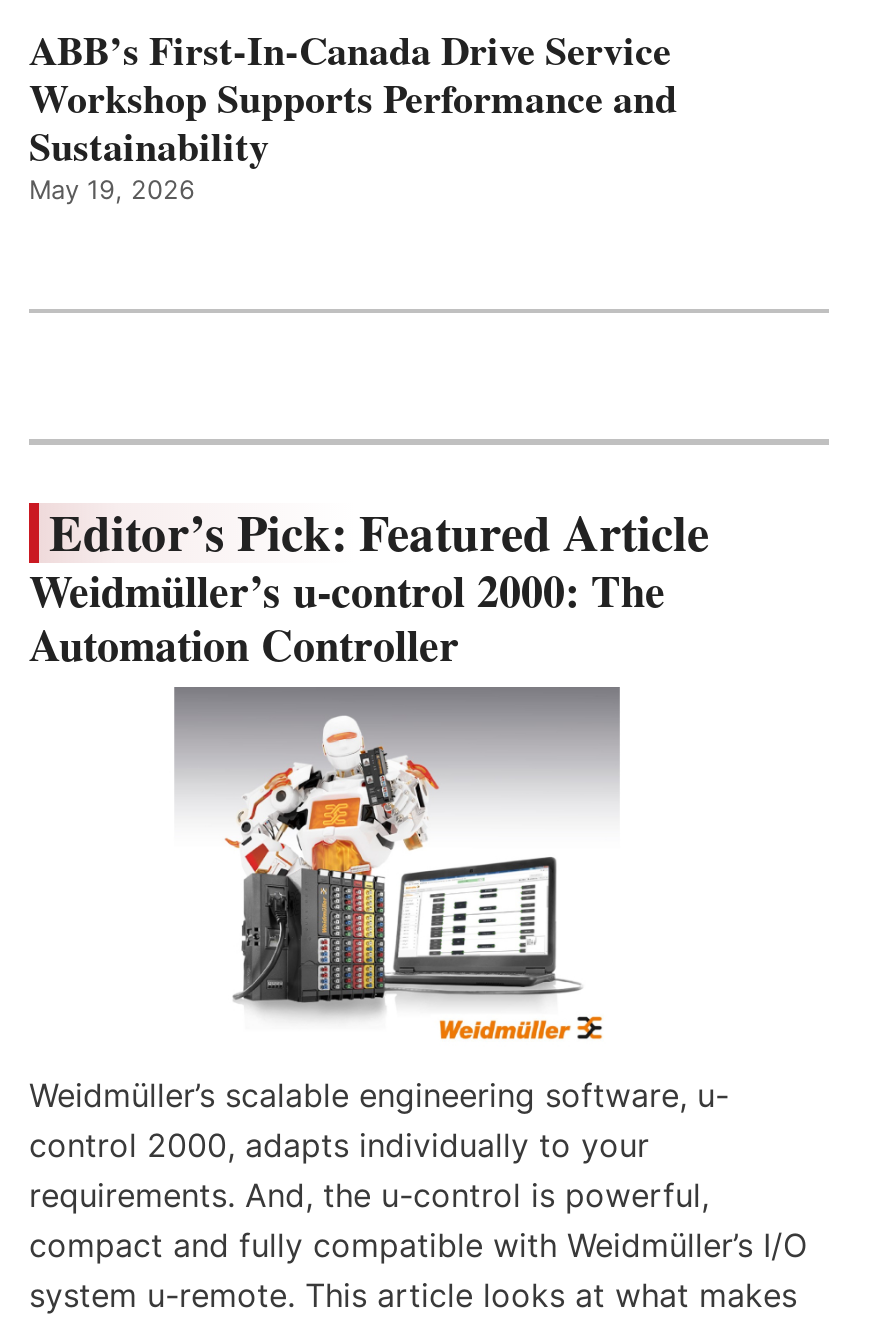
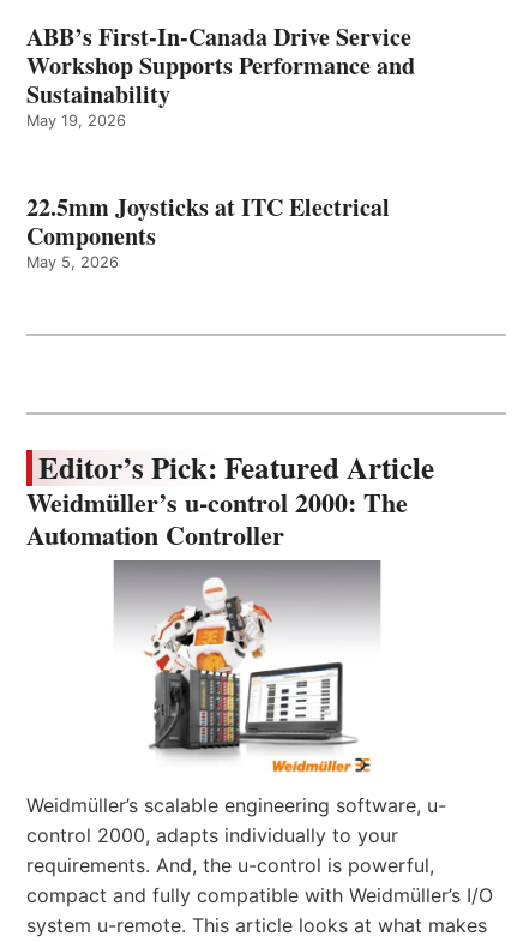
none -> [26,190,390,272] 22.5mm Joysticks at ITC Electrical | Components | May 5, 2026

